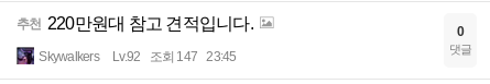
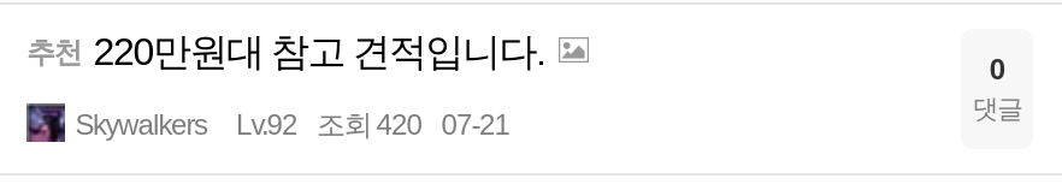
[39,49,236,64] Skywalkers Lv.92 조회 147 23:45 -> [75,108,509,142] Skywalkers Lv.92 조회 420 07-21

